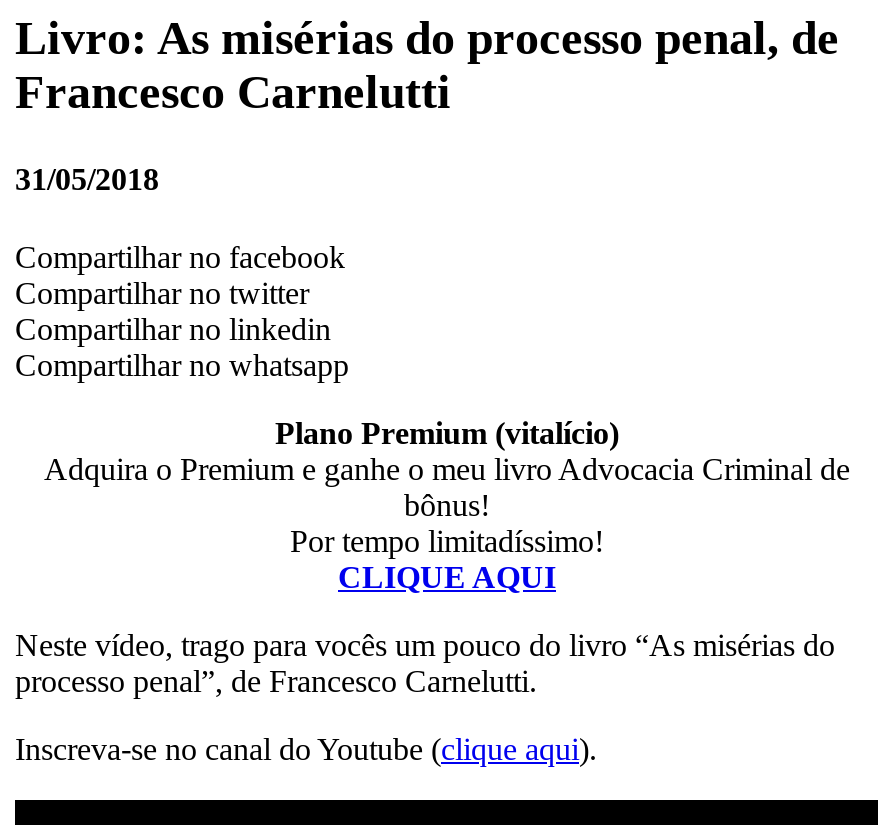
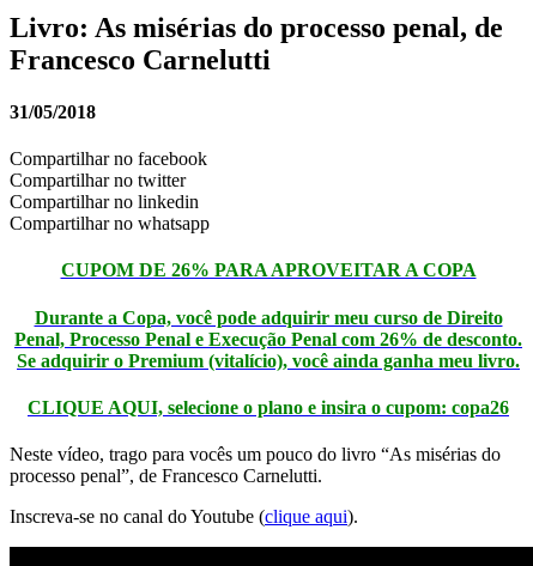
[44,416,850,594] Plano Premium (vitalício) | Adquira o Premium e ganhe o meu livro Advocacia Criminal de | bônus! | Por tempo limitadíssimo! | CLIQUE AQUI -> [14,260,522,418] CUPOM DE 26% PARA APROVEITAR A COPA | Durante a Copa, você pode adquirir meu curso de Direito | Penal, Processo Penal e Execução Penal com 26% de desconto. | Se adquirir o Premium (vitalício), você ainda ganha meu livro. | CLIQUE AQUI, selecione o plano e insira o cupom: copa26

